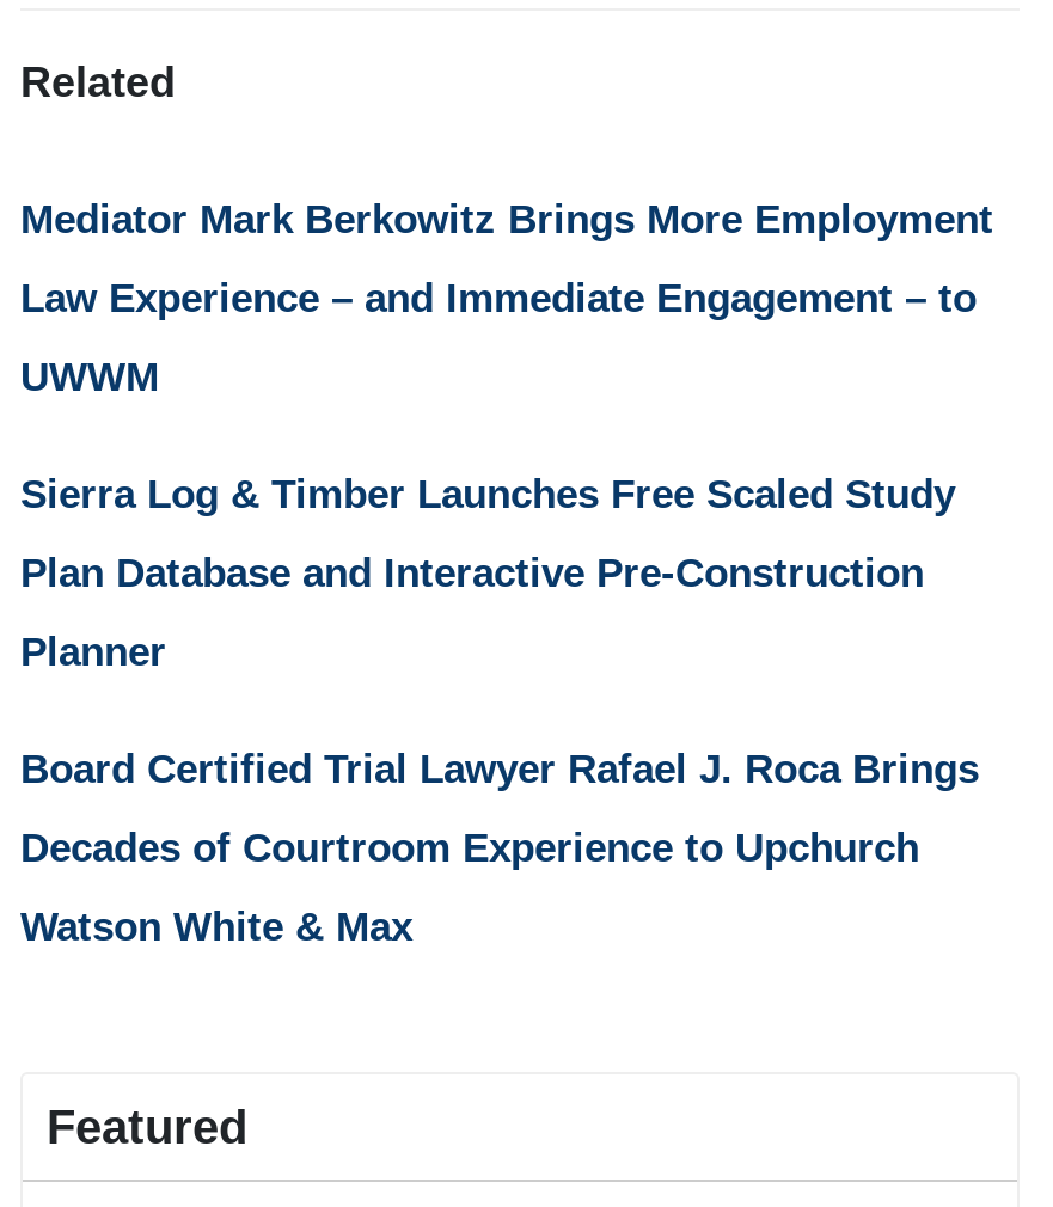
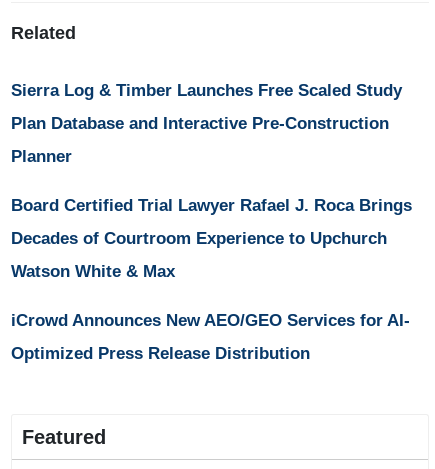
[20,196,993,400] Mediator Mark Berkowitz Brings More Employment | Law Experience – and Immediate Engagement – to | UWWM -> none
moved [20,471,979,949] -> [11,81,412,281]: Sierra Log & Timber Launches Free Scaled Study | Plan Database and Interactive Pre-Construction | Planner | Board Certified Trial Lawyer Rafael J. Roca Brings | Decades of Courtroom Experience to Upchurch | Watson White & Max
none -> [11,311,410,363] iCrowd Announces New AEO/GEO Services for AI- | Optimized Press Release Distribution

